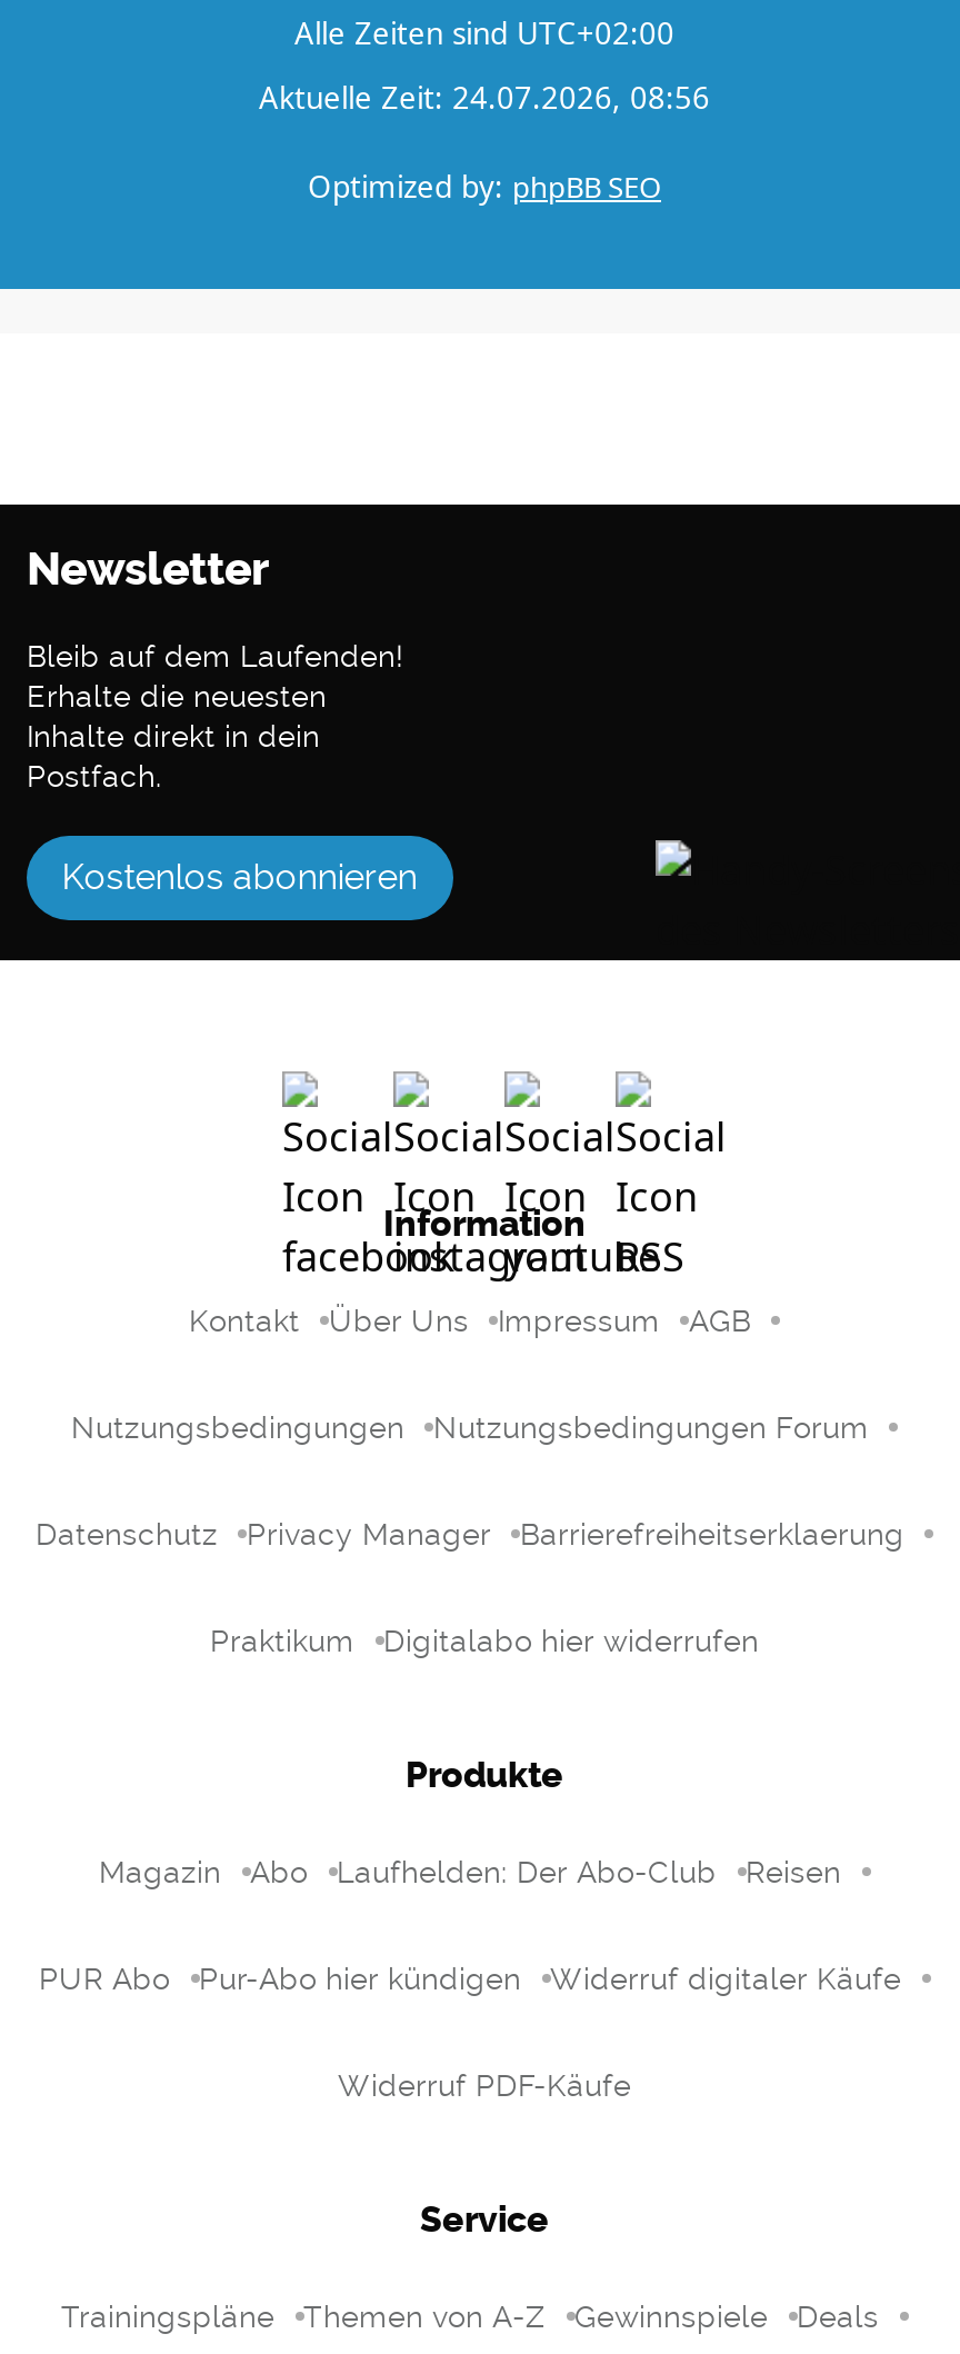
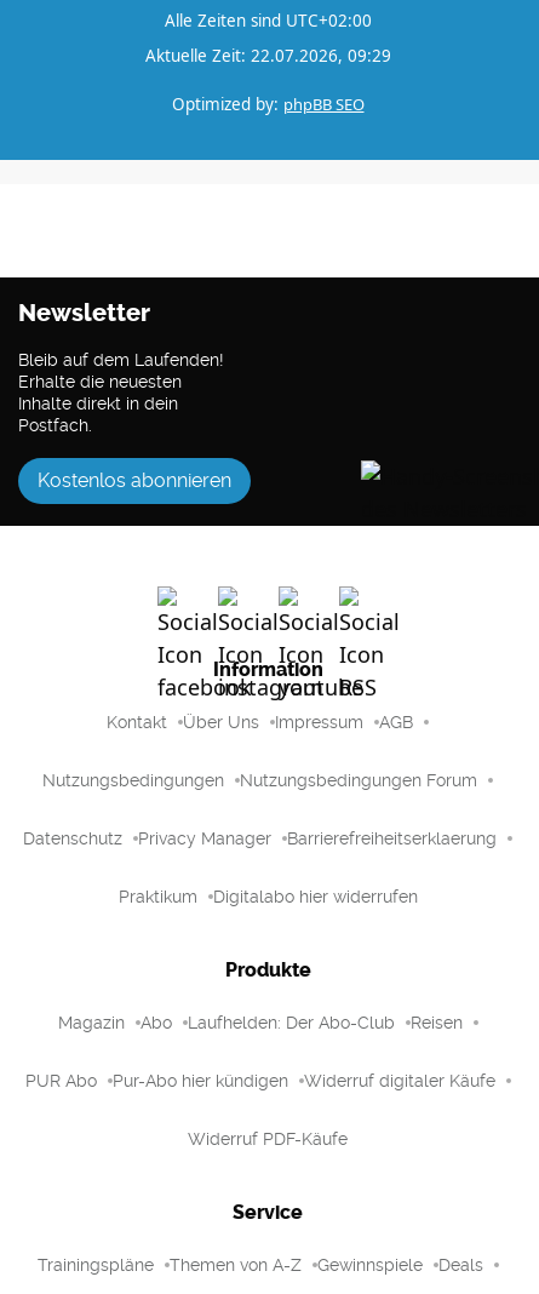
[259,78,710,118] Aktuelle Zeit: 24.07.2026, 08:56 -> [145,45,391,67] Aktuelle Zeit: 22.07.2026, 09:29

